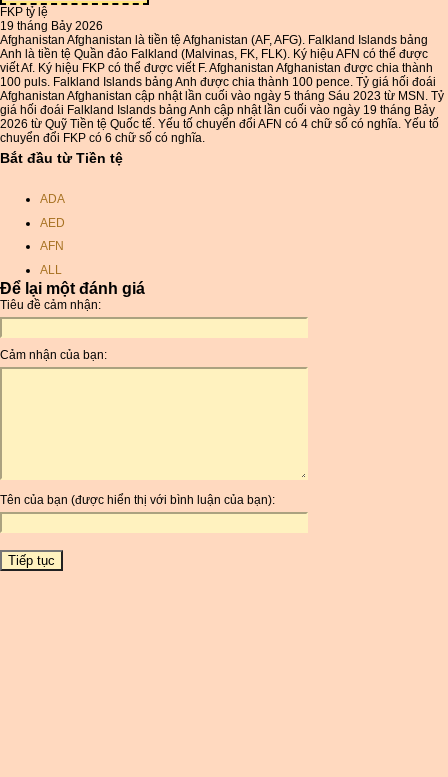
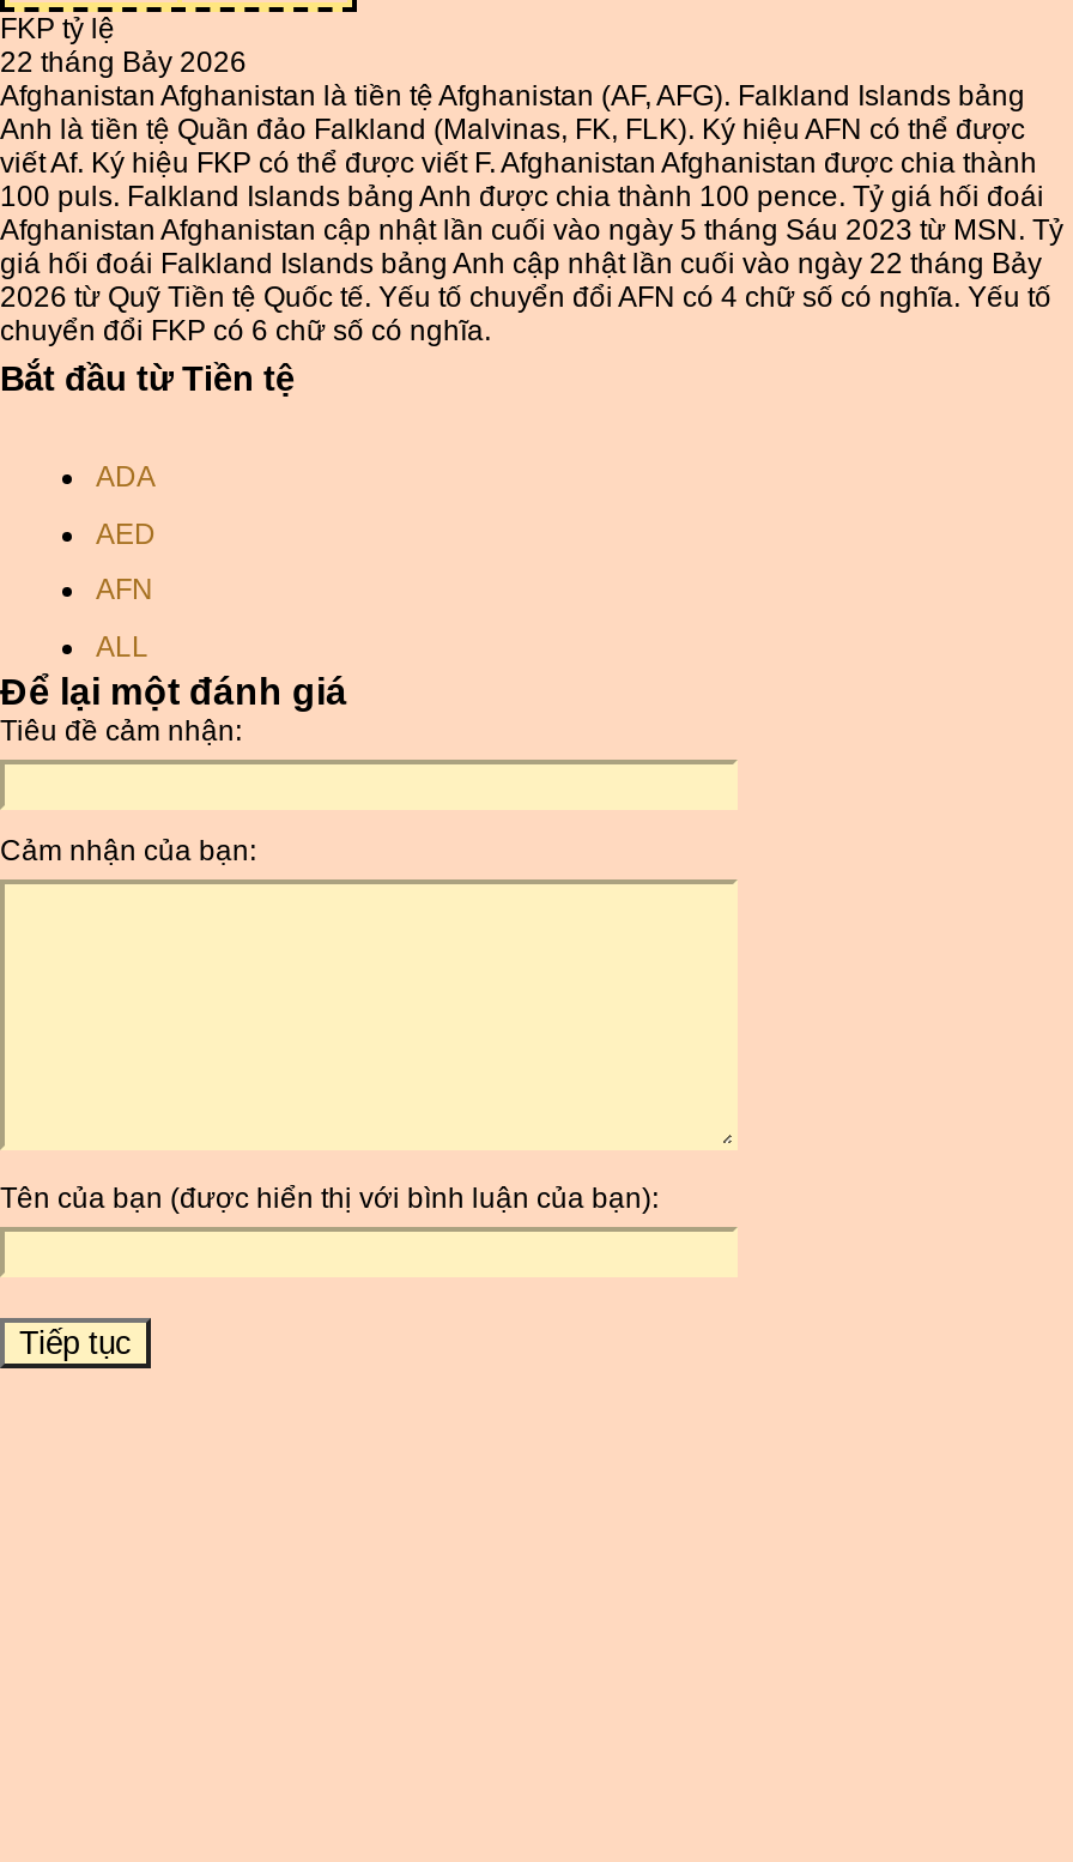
[0,19,103,33] 19 tháng Bảy 2026 -> [0,45,247,79] 22 tháng Bảy 2026
[0,103,435,117] giá hối đoái Falkland Islands bảng Anh cập nhật lần cuối vào ngày 19 tháng Bảy -> [0,246,1042,280] giá hối đoái Falkland Islands bảng Anh cập nhật lần cuối vào ngày 22 tháng Bảy

